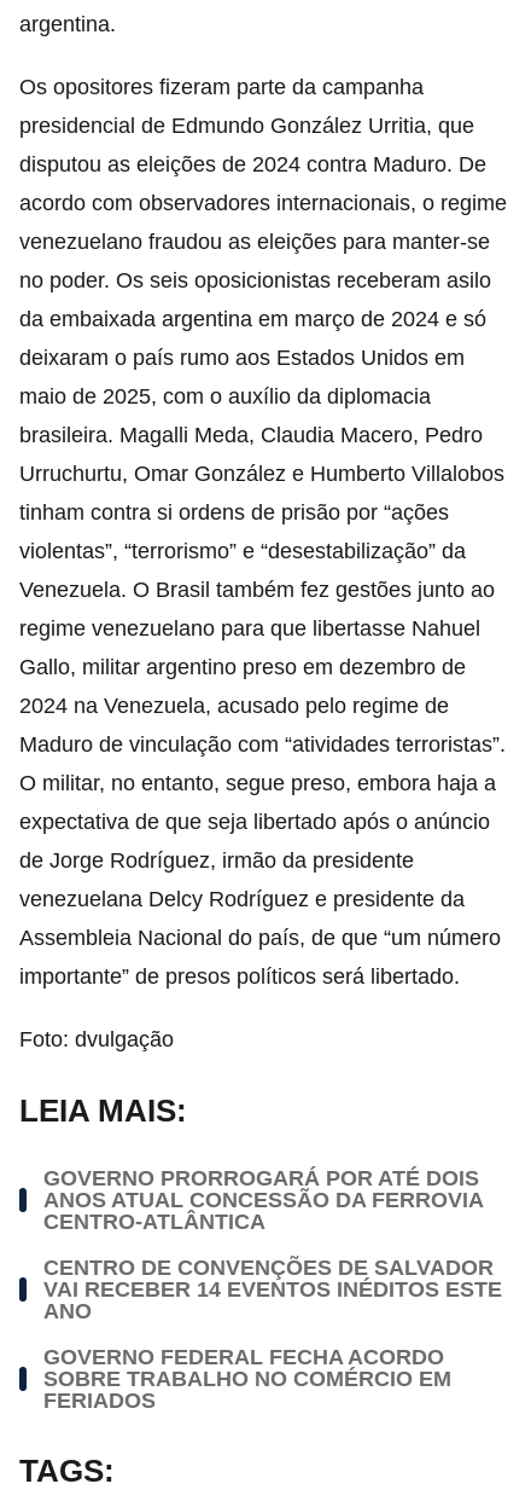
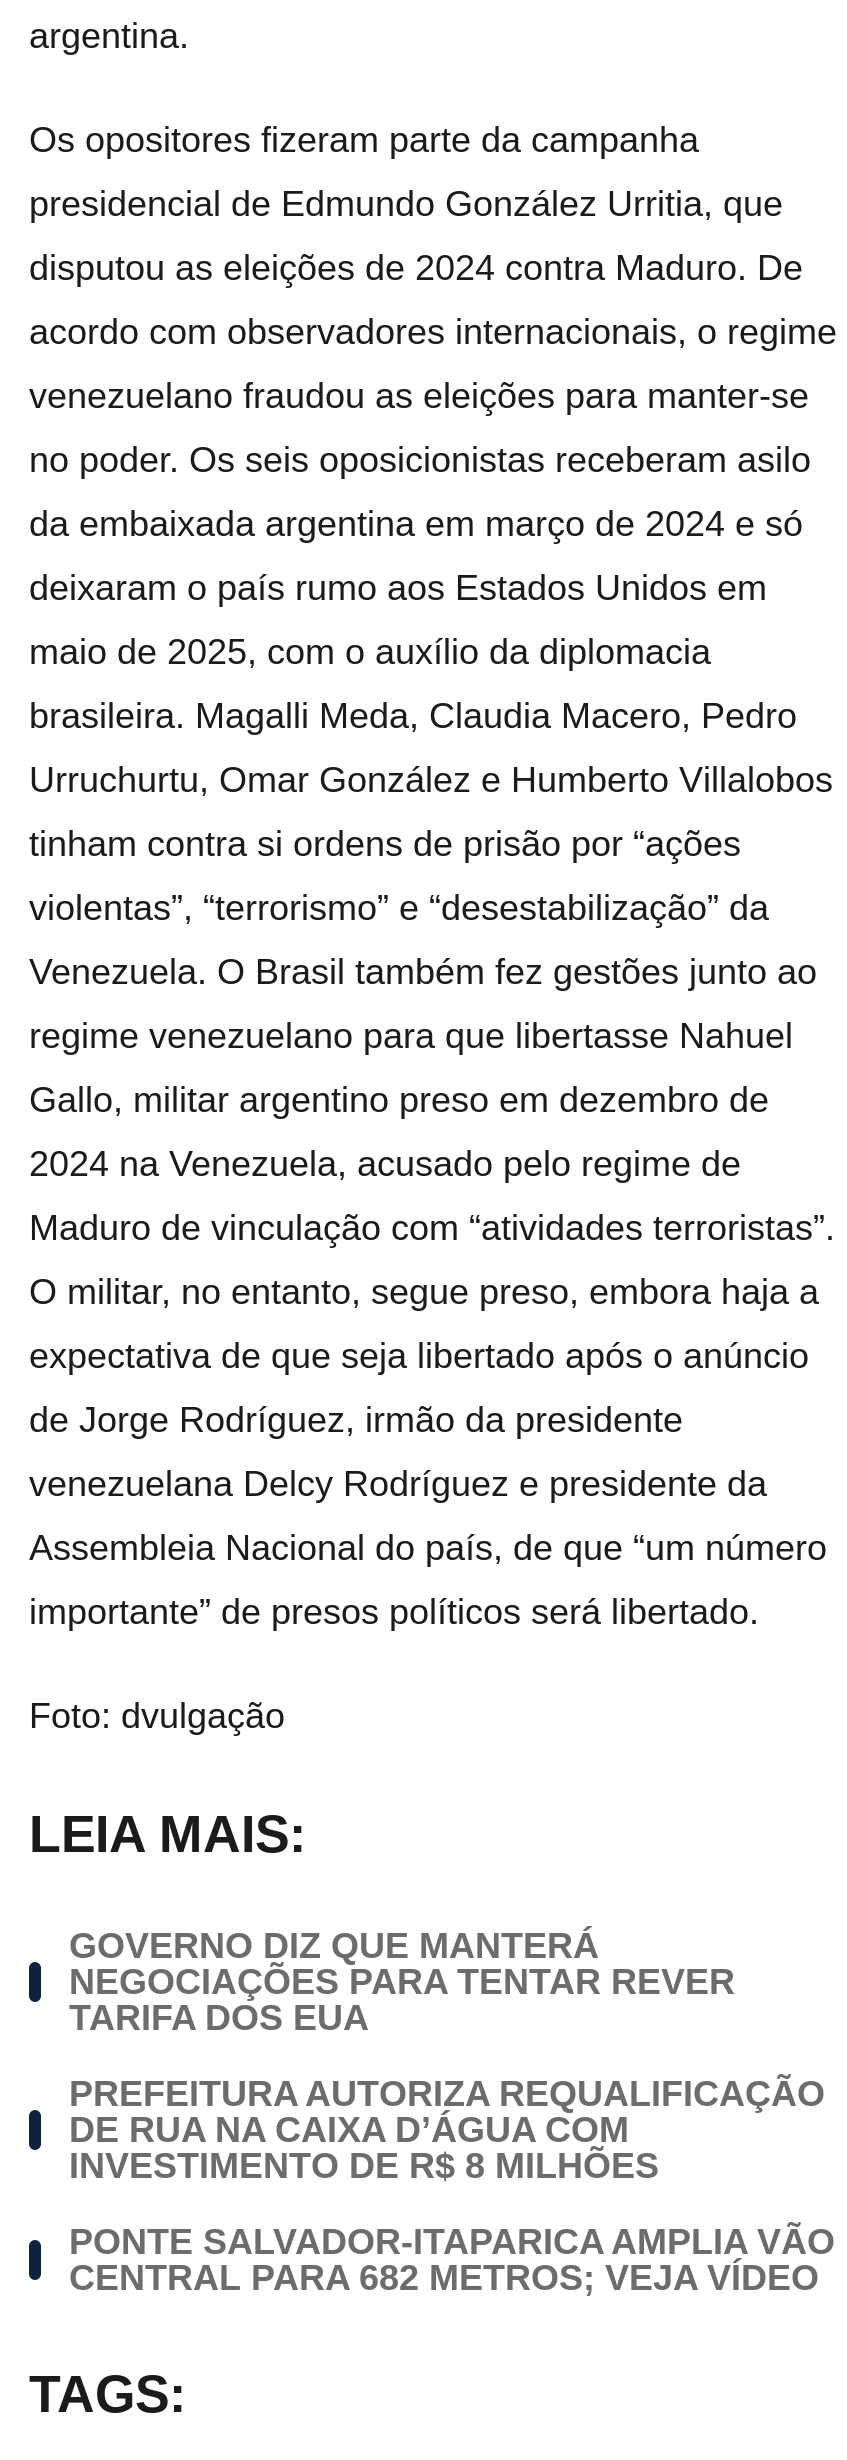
[43,1166,483,1234] GOVERNO PRORROGARÁ POR ATÉ DOIS | ANOS ATUAL CONCESSÃO DA FERROVIA | CENTRO-ATLÂNTICA -> [69,1926,735,2038] GOVERNO DIZ QUE MANTERÁ | NEGOCIAÇÕES PARA TENTAR REVER | TARIFA DOS EUA
[43,1255,502,1323] CENTRO DE CONVENÇÕES DE SALVADOR | VAI RECEBER 14 EVENTOS INÉDITOS ESTE | ANO -> [69,2074,825,2186] PREFEITURA AUTORIZA REQUALIFICAÇÃO | DE RUA NA CAIXA D’ÁGUA COM | INVESTIMENTO DE R$ 8 MILHÕES
[43,1345,451,1412] GOVERNO FEDERAL FECHA ACORDO | SOBRE TRABALHO NO COMÉRCIO EM | FERIADOS -> [69,2222,835,2298] PONTE SALVADOR-ITAPARICA AMPLIA VÃO | CENTRAL PARA 682 METROS; VEJA VÍDEO

